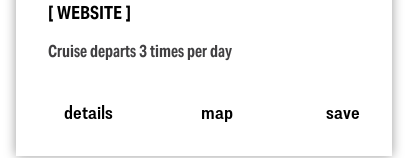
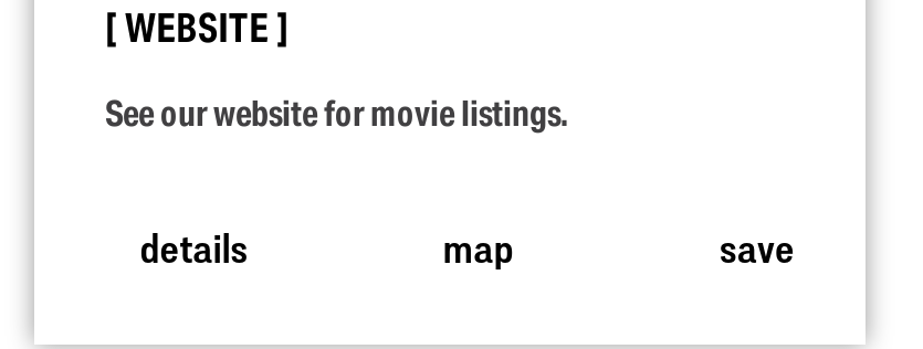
[48,41,232,62] Cruise departs 3 times per day -> [105,91,569,137] See our website for movie listings.

